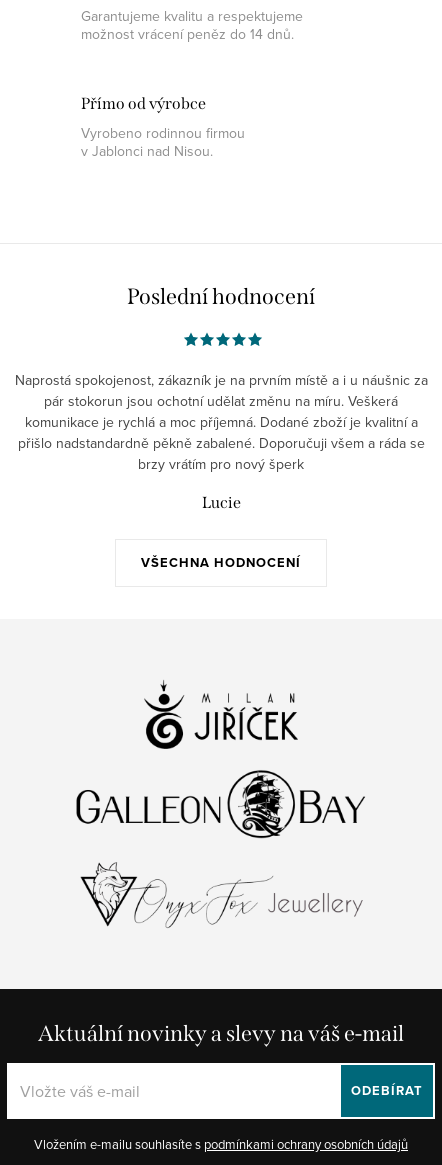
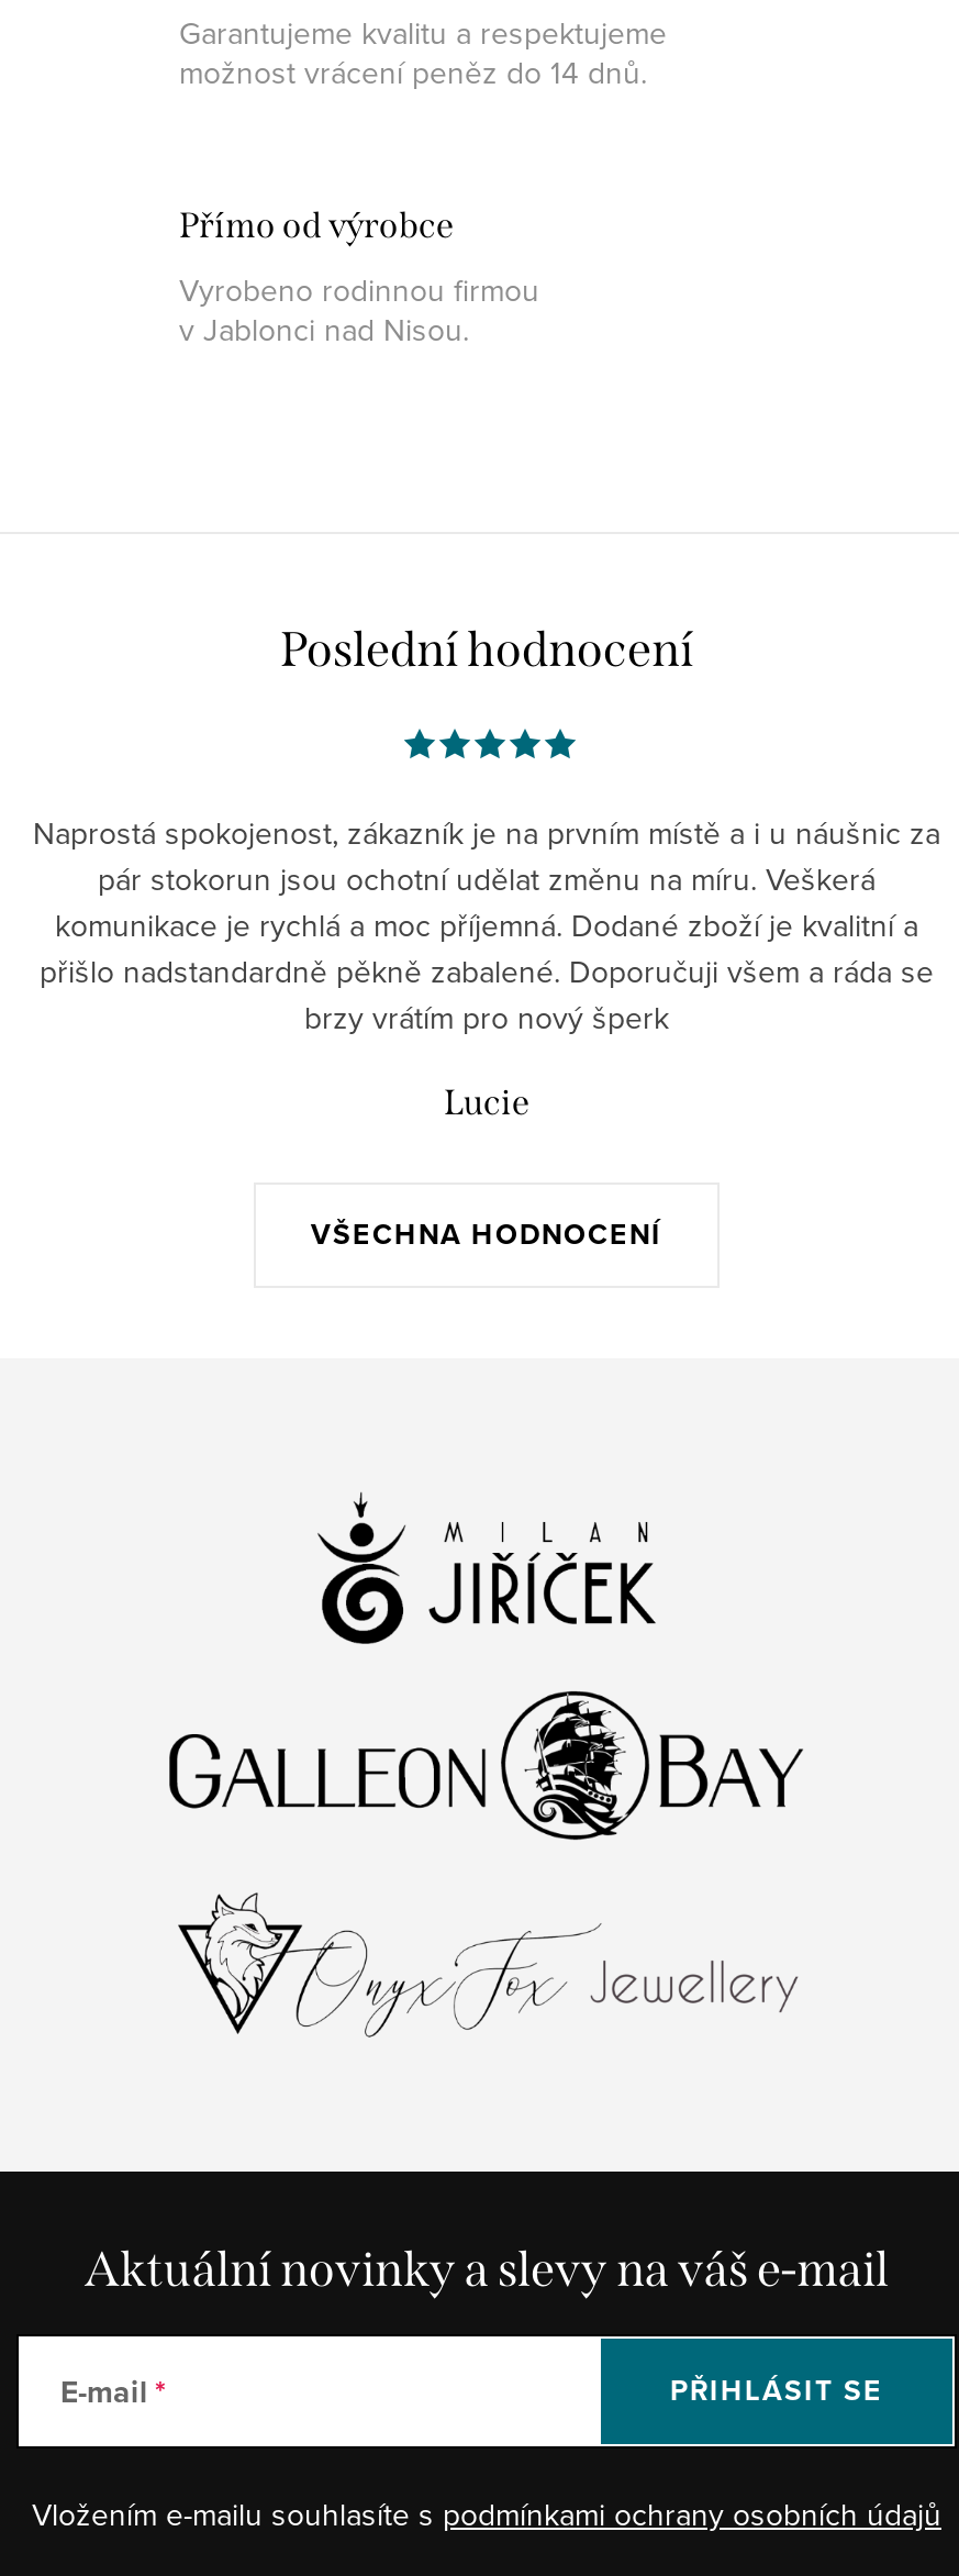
none -> [60,2369,148,2413] E-mail
[351,1081,423,1100] ODEBÍRAT -> [670,2369,883,2411] PŘIHLÁSIT SE

